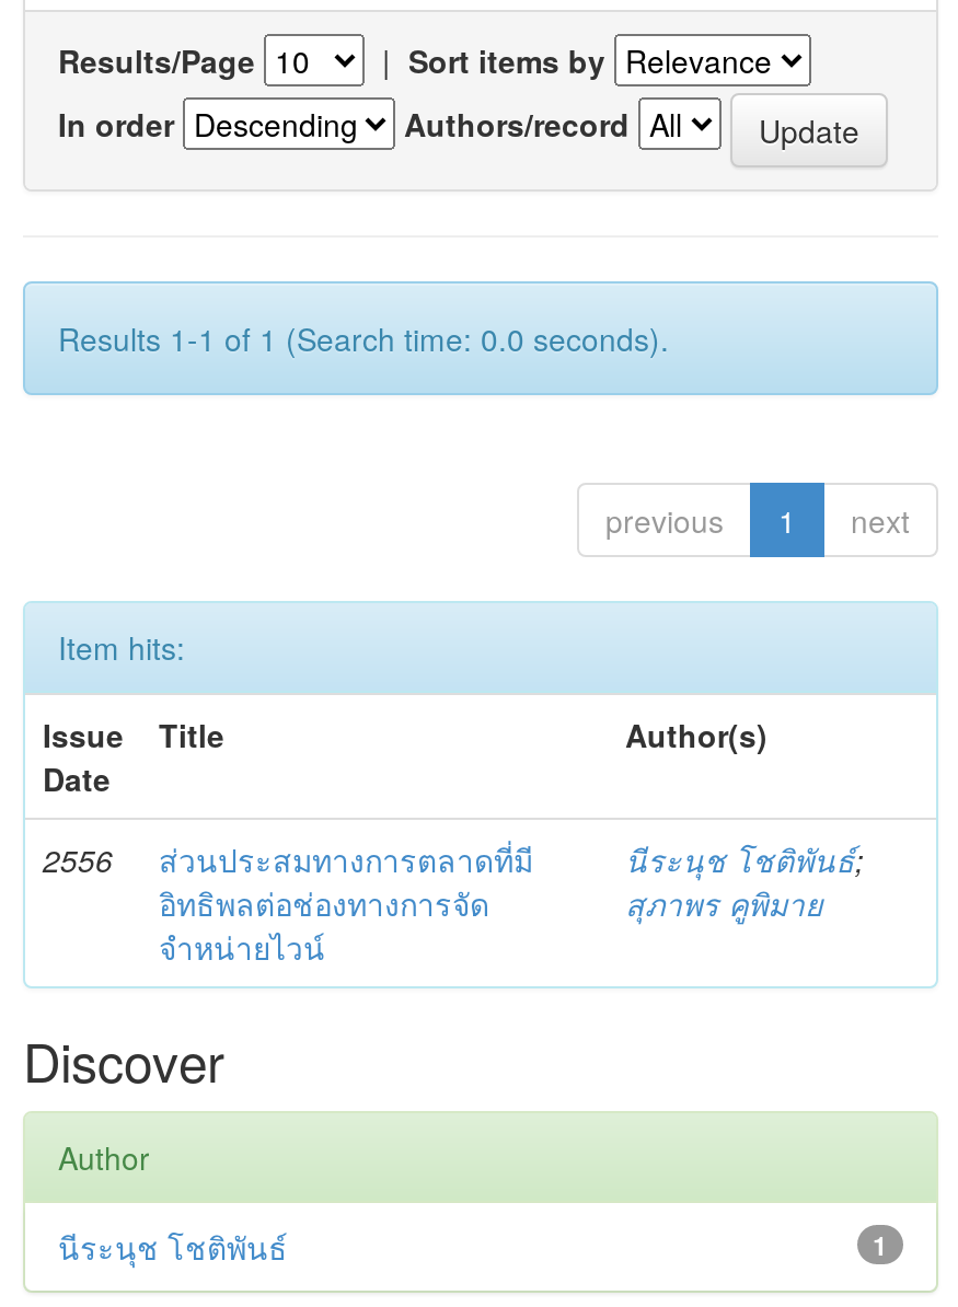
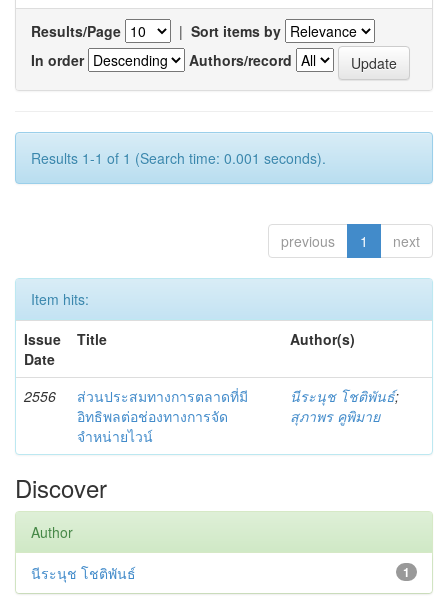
[58,316,669,360] Results 1-1 of 1 (Search time: 0.0 seconds). -> [31,148,326,168] Results 1-1 of 1 (Search time: 0.001 seconds).

